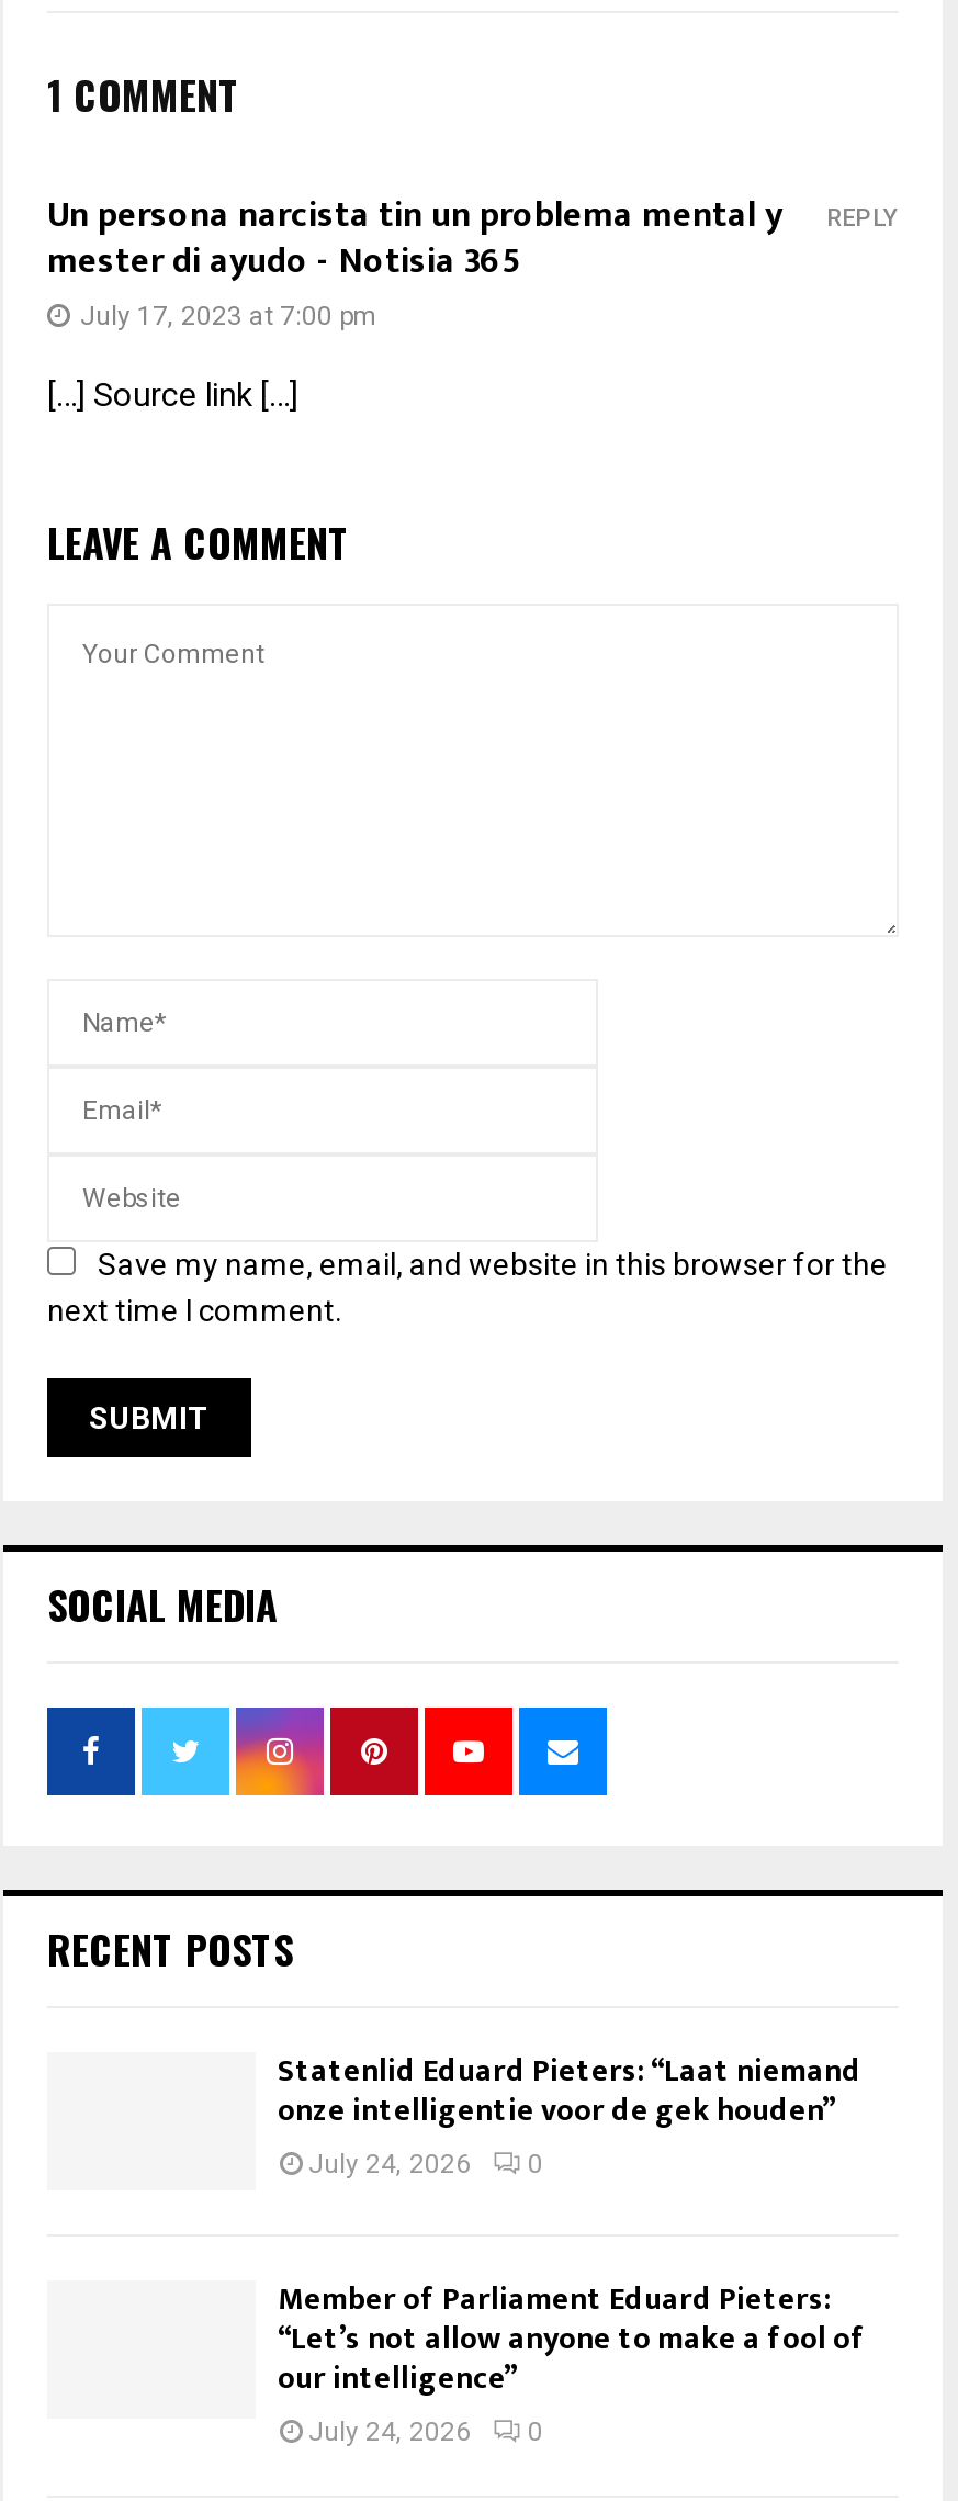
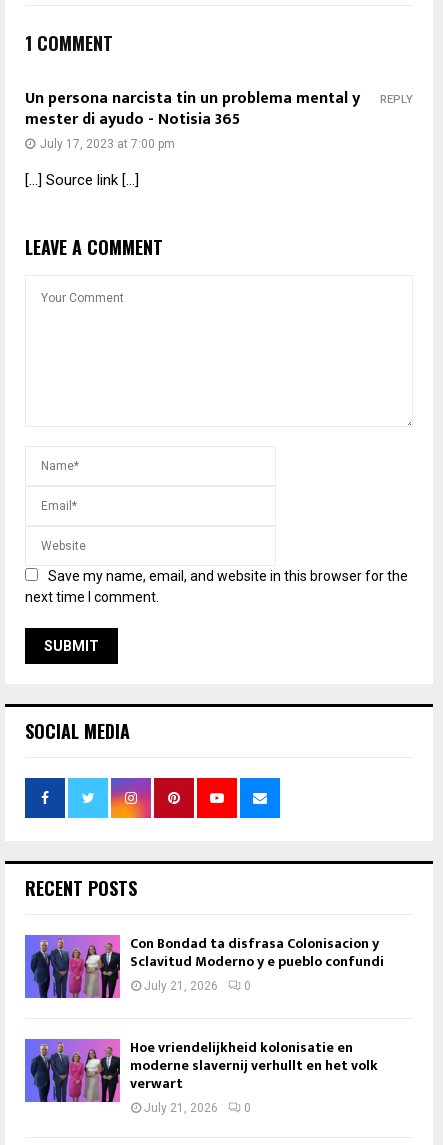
none -> [24,934,121,999] [image]
[278,2044,861,2178] Statenlid Eduard Pieters: “Laat niemand | onze intelligentie voor de gek houden” | July 24, 2026 -> [130,931,384,992] Con Bondad ta disfrasa Colonisacion y | Sclavitud Moderno y e pueblo confundi | July 21, 2026
none -> [24,1038,119,1103] [image]
[278,2274,866,2447] Member of Parliament Eduard Pieters: | “Let’s not allow anyone to make a fool of | our intelligence” | July 24, 2026 -> [130,1036,378,1115] Hoe vriendelijkheid kolonisatie en | moderne slavernij verhullt en het volk | verwart | July 21, 2026

